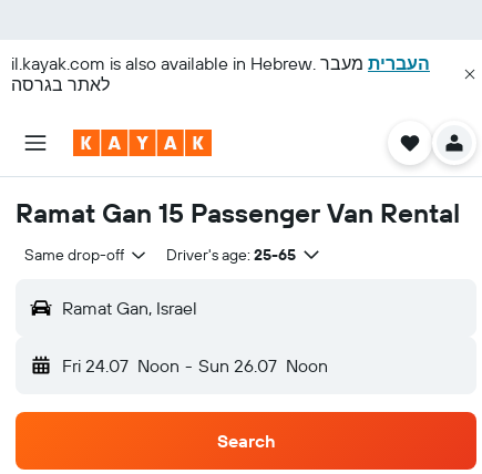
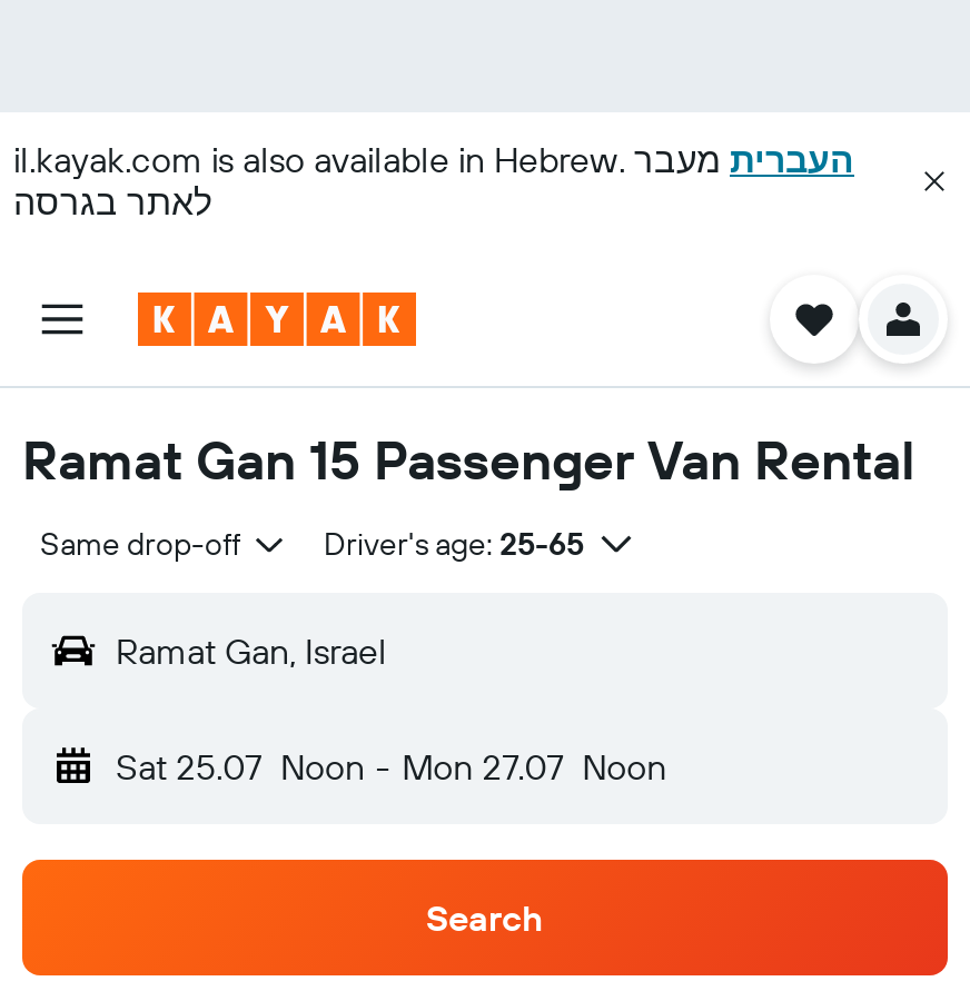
[62,354,328,377] Fri 24.07 Noon - Sun 26.07 Noon -> [116,744,667,789] Sat 25.07 Noon - Mon 27.07 Noon

